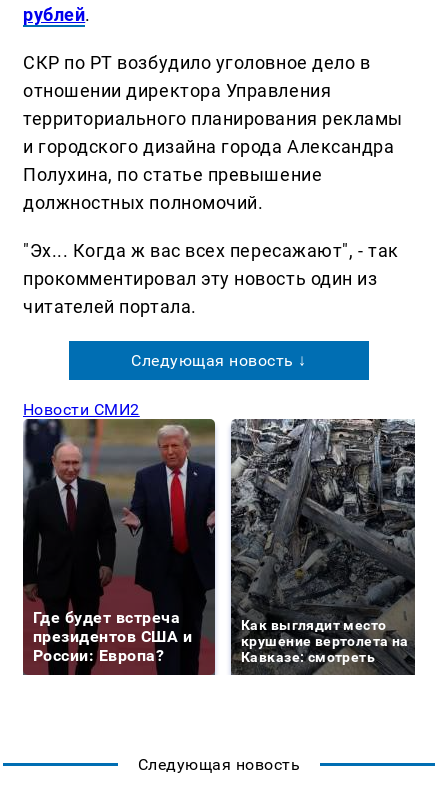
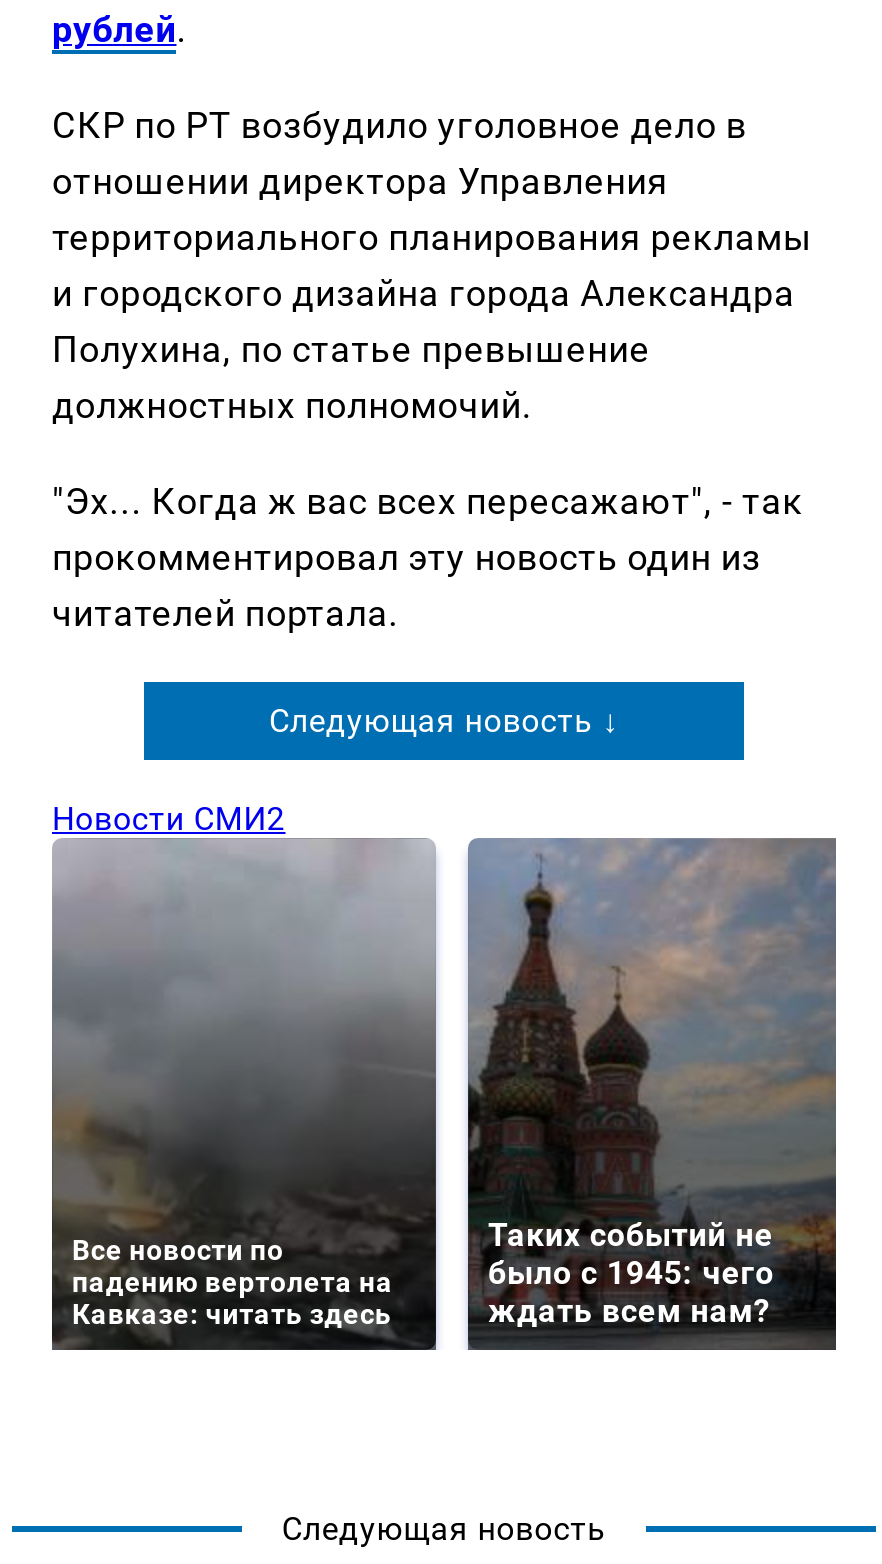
[23,419,215,675] [image] | Где будет встреча | президентов США и | России: Европа? -> [52,840,436,1350] [image] | Все новости по | падению вертолета на | Кавказе: читать здесь
[231,419,416,665] [image] | Как выглядит место | крушение вертолета на | Кавказе: смотреть -> [468,838,838,1330] [image] | Таких событий не | было с 1945: чего | ждать всем нам?

